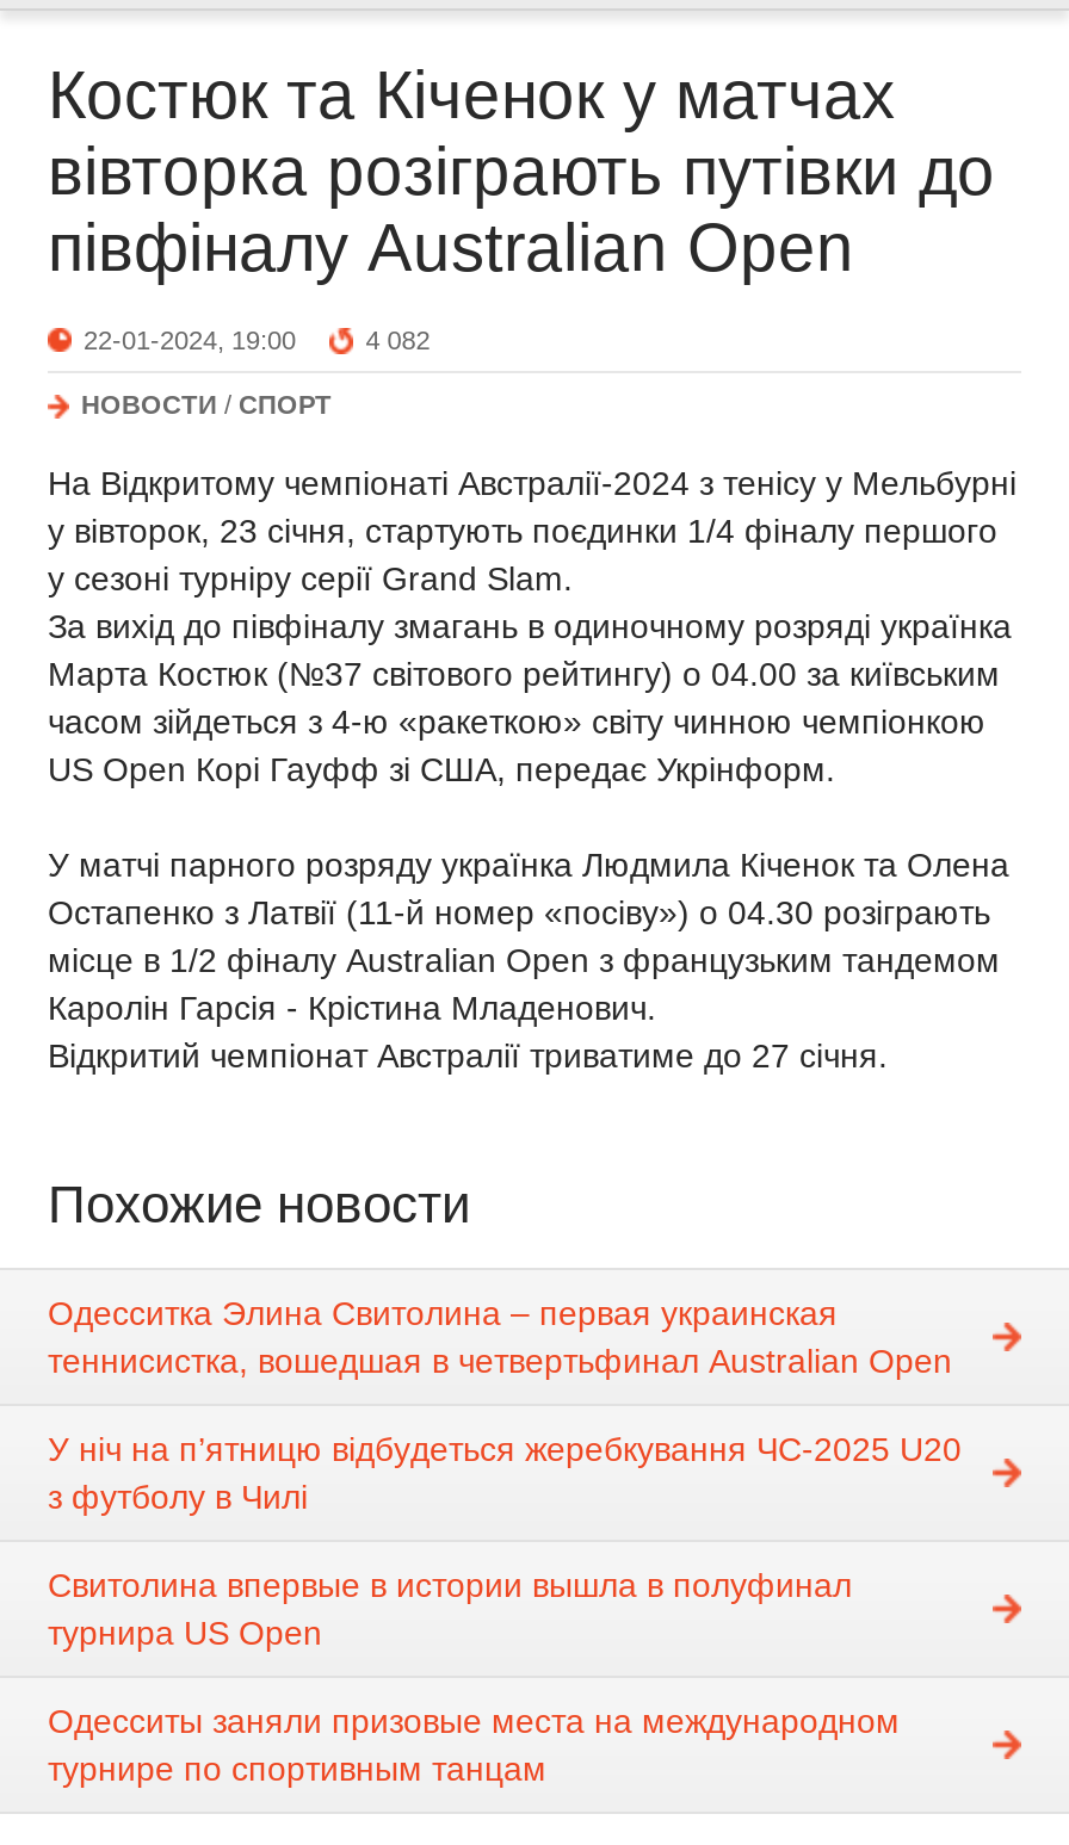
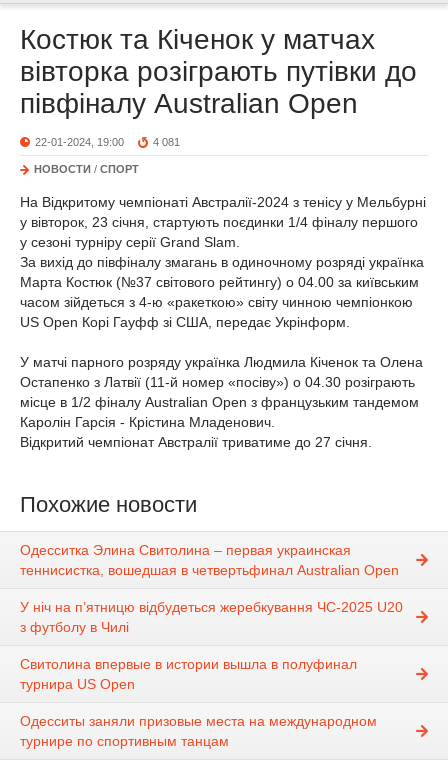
[366,326,430,354] 4 082 -> [153,136,180,148] 4 081

